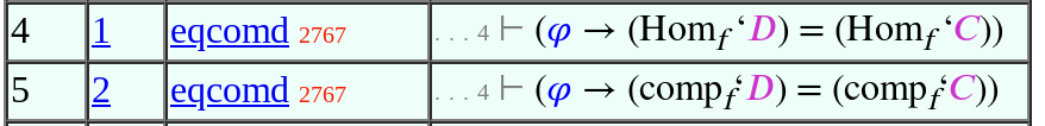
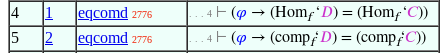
[11,10,346,50] 4 1 eqcomd 2767 -> [11,4,152,21] 4 1 eqcomd 2776
[11,69,346,109] 5 2 eqcomd 2767 -> [11,29,152,46] 5 2 eqcomd 2776

